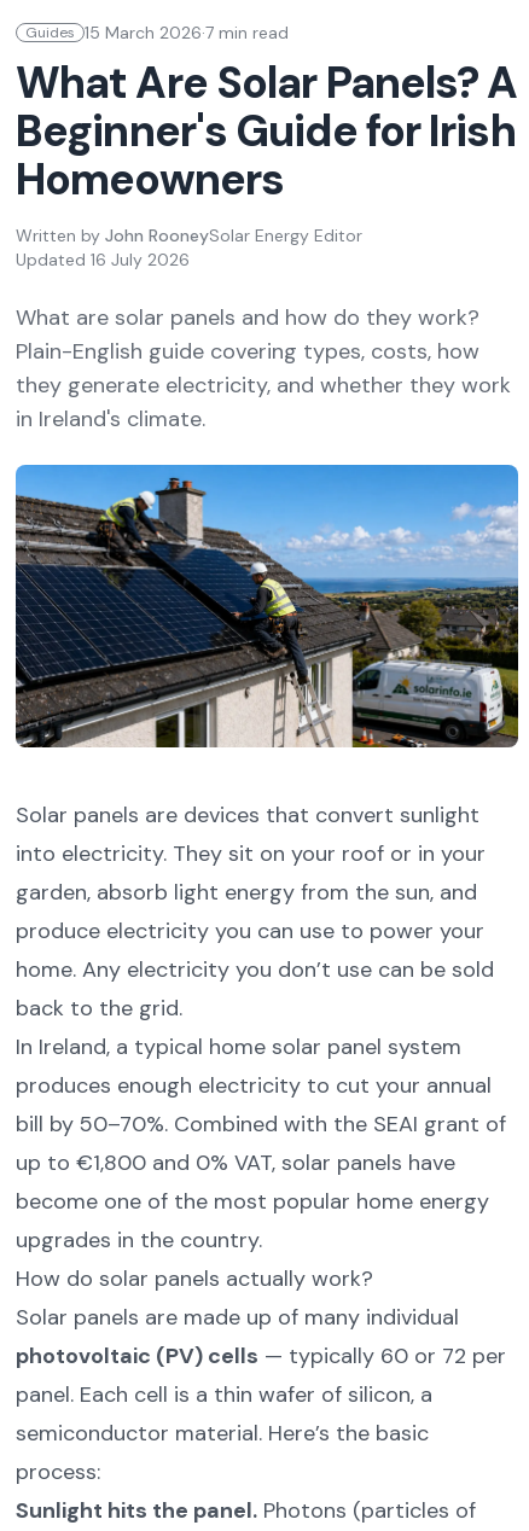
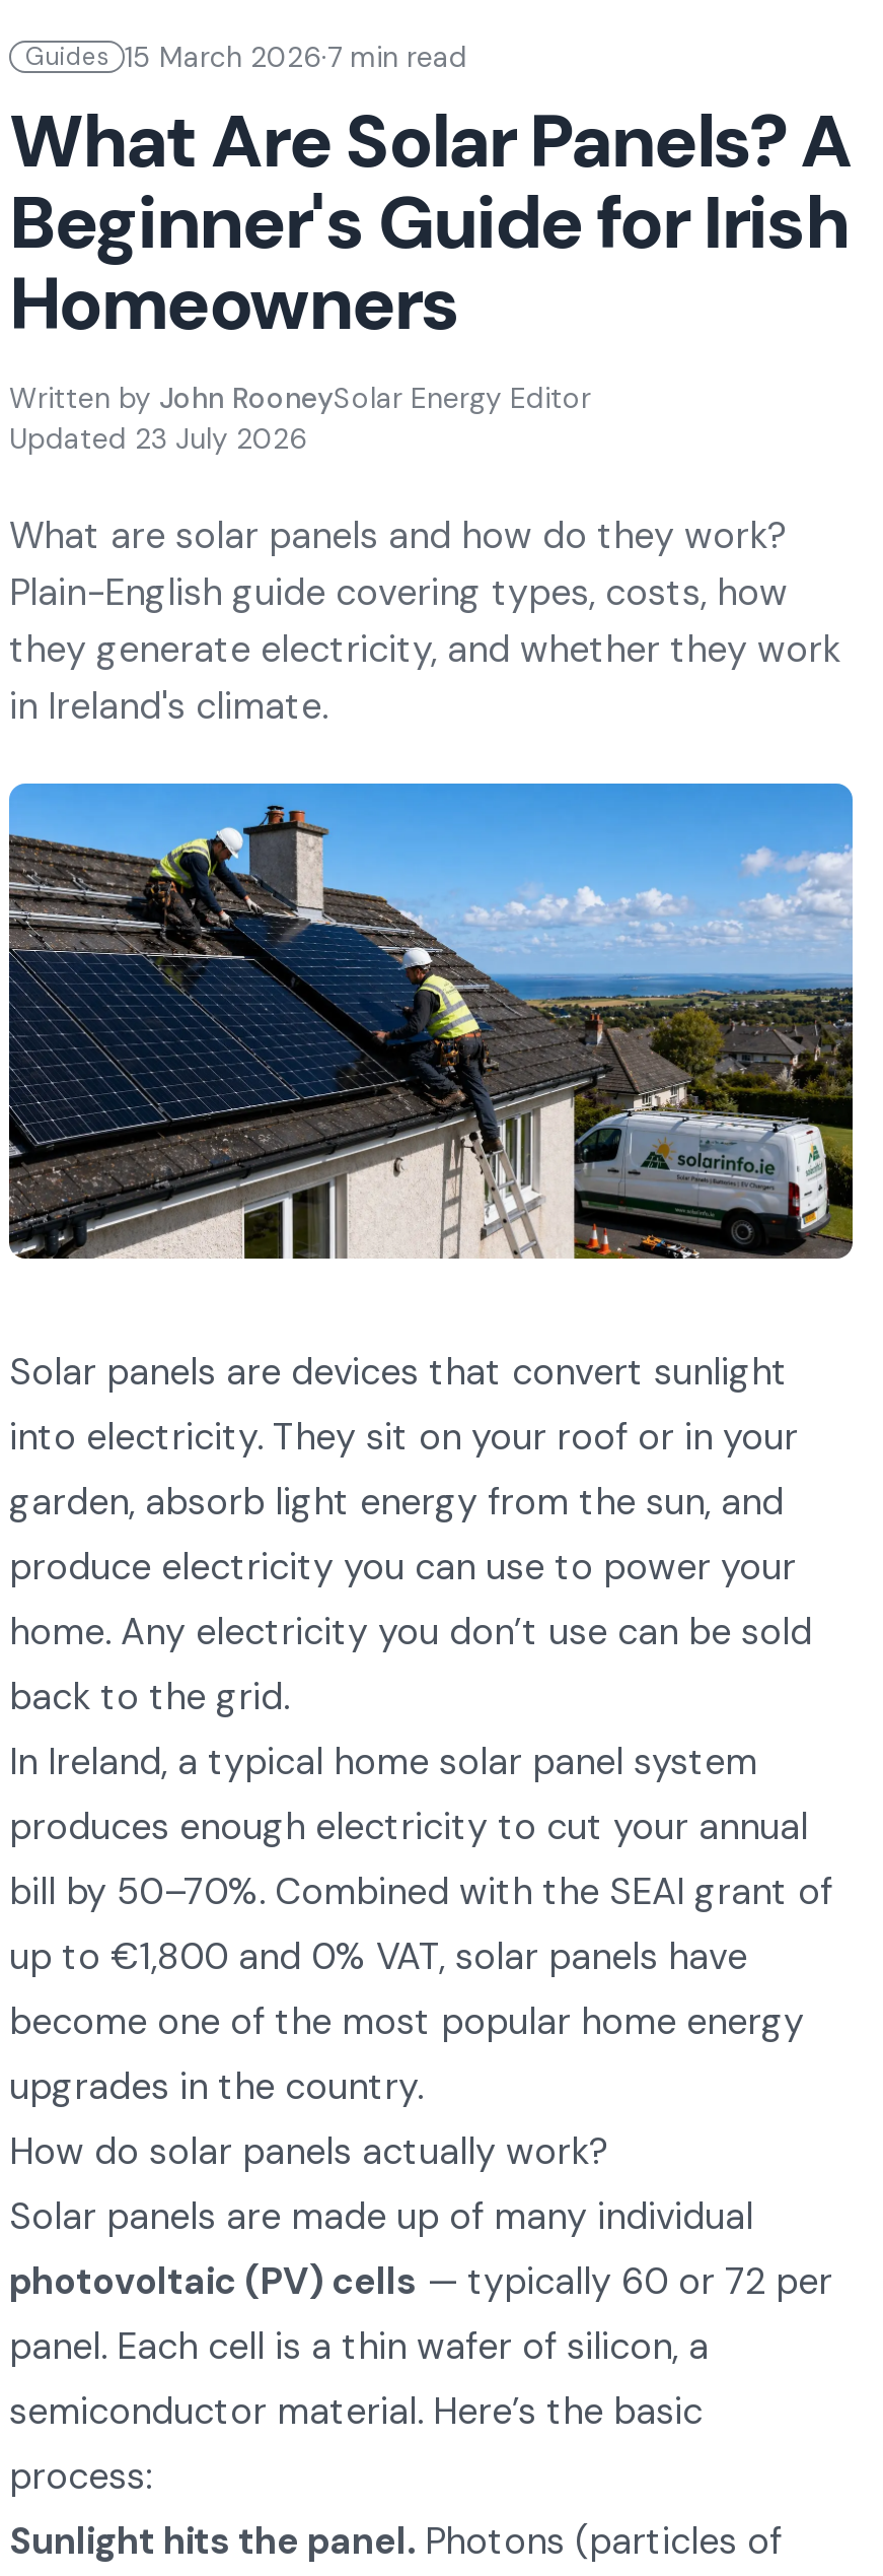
[16,249,190,270] Updated 16 July 2026 -> [9,420,307,457] Updated 23 July 2026

